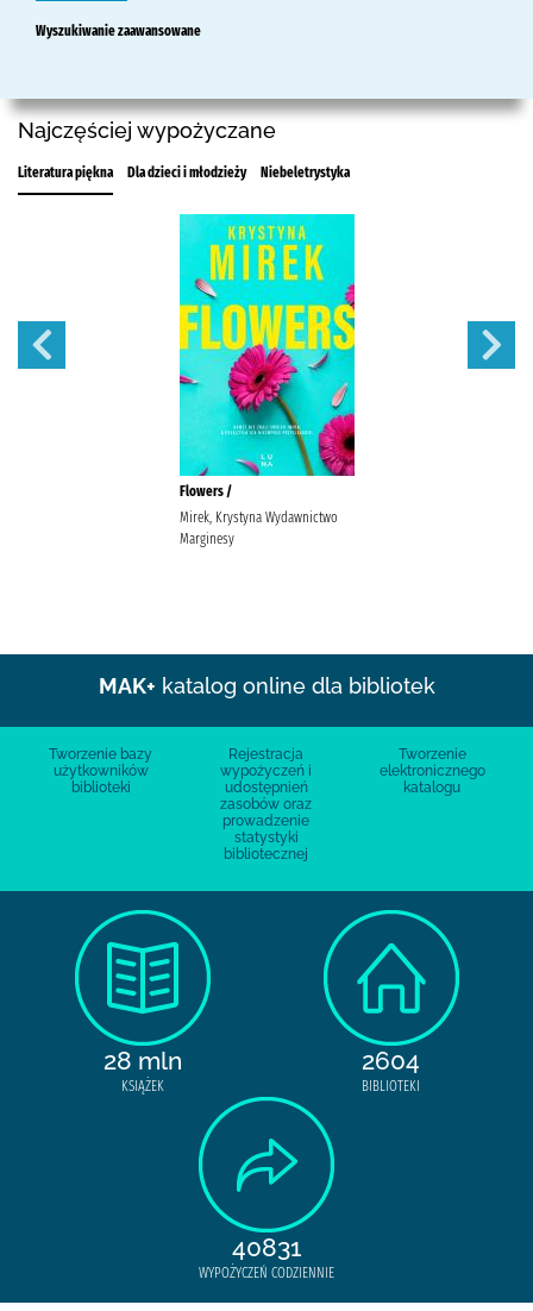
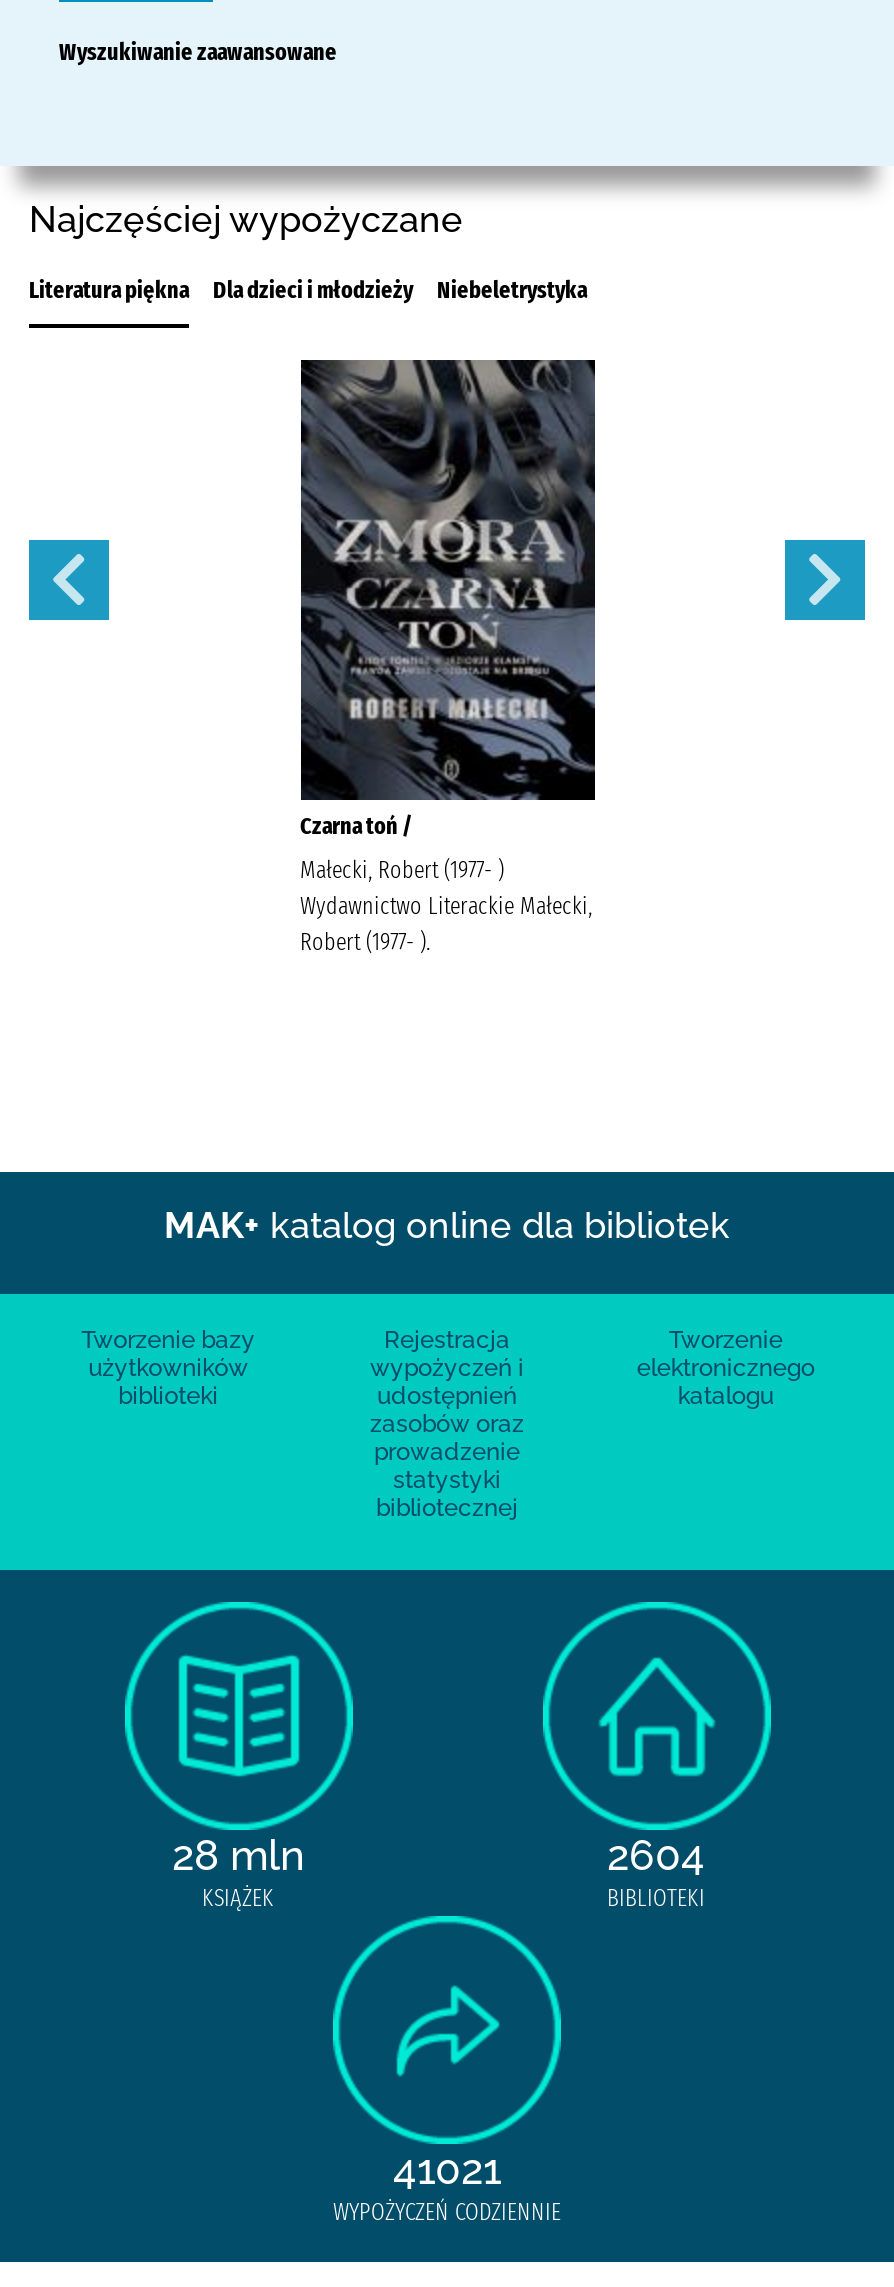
[178,213,356,499] [image] | Flowers / -> [299,358,597,840] [image] | Czarna toń /
[179,509,337,547] Mirek, Krystyna Wydawnictwo | Marginesy -> [300,856,592,956] Małecki, Robert (1977- ) | Wydawnictwo Literackie Małecki, | Robert (1977- ).
[232,1232,301,1262] 40831 -> [393,2144,501,2194] 41021

